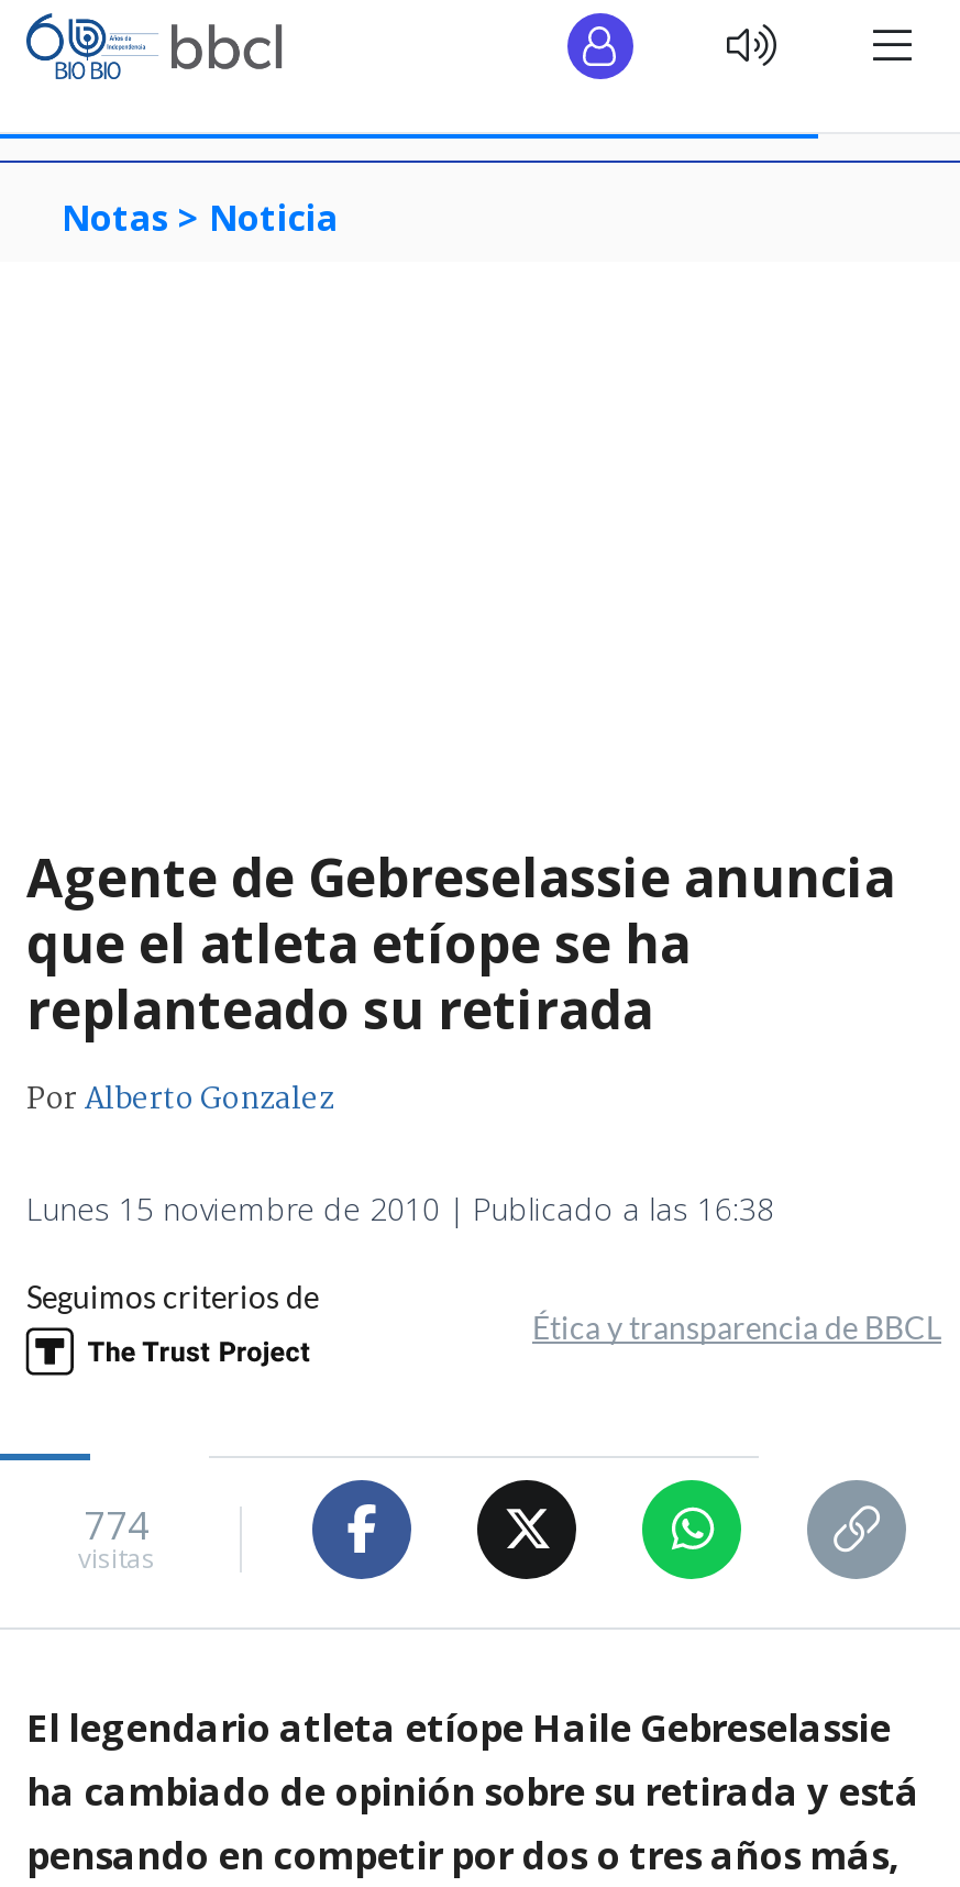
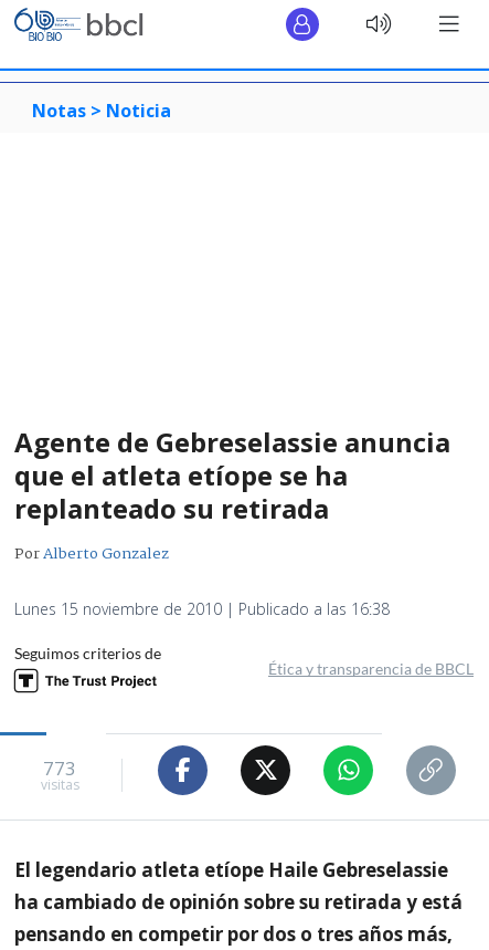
[84,1501,150,1551] 774 -> [43,756,76,781] 773

